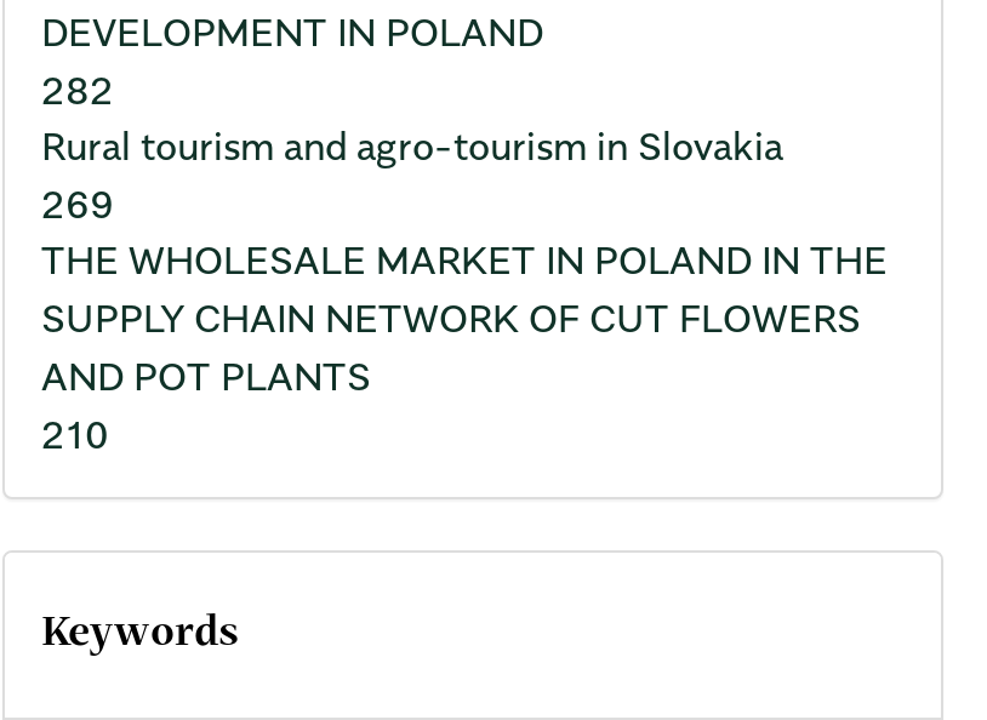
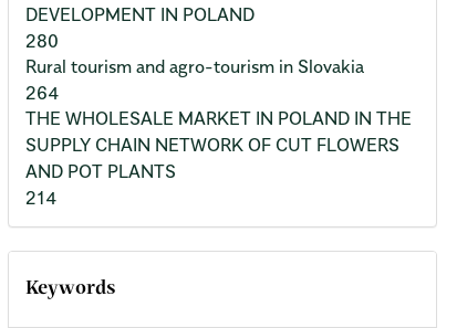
[41,65,114,114] 282 -> [25,30,59,52] 280
[41,179,114,228] 269 -> [25,82,60,104] 264
[41,410,109,458] 210 -> [25,187,58,209] 214

